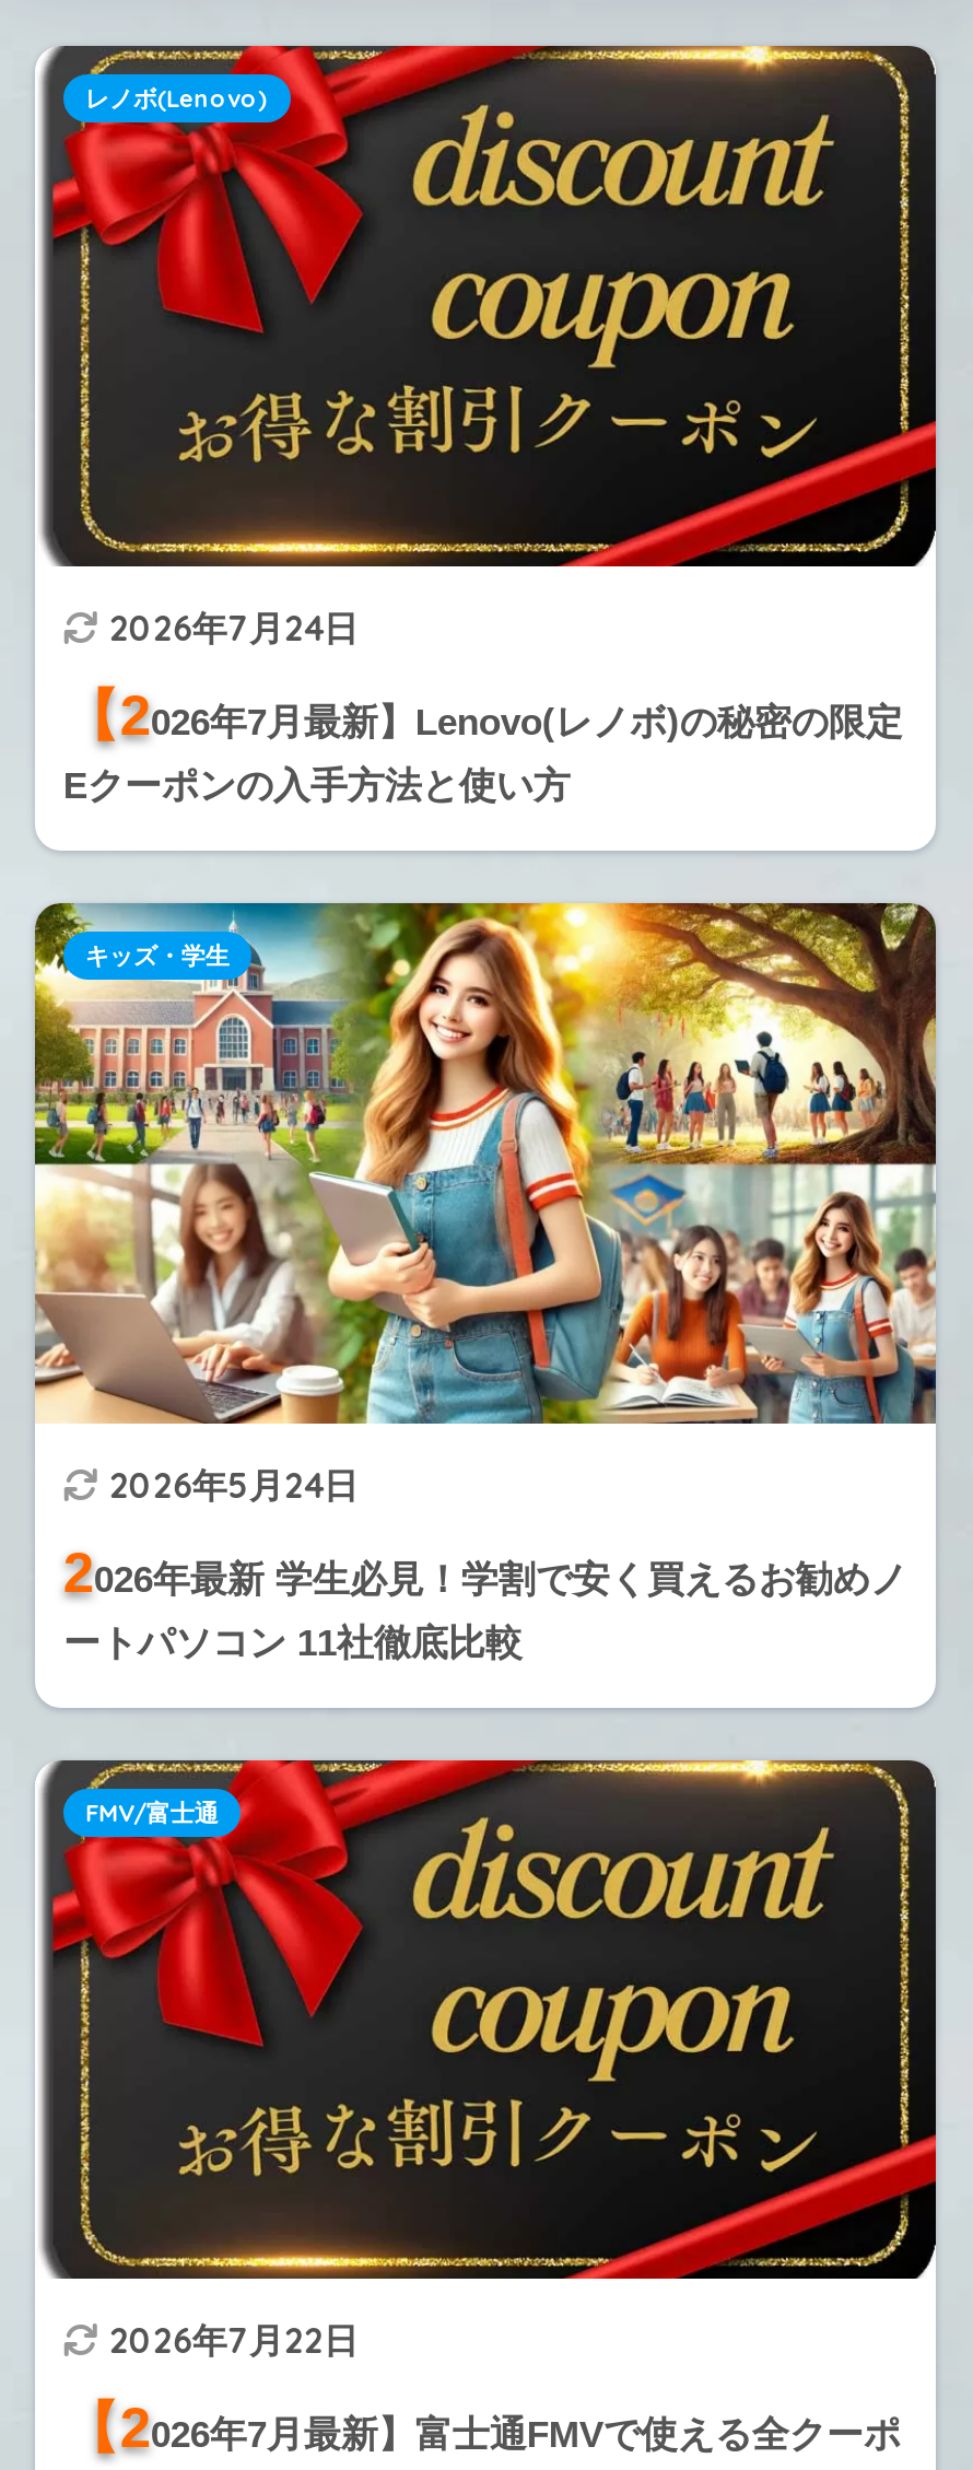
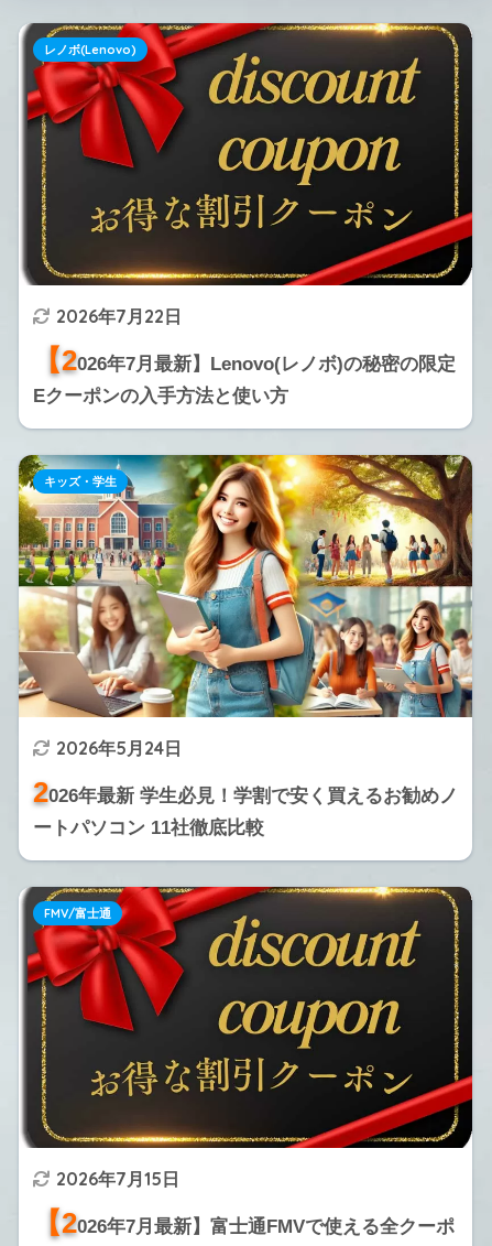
[109,605,358,649] 2026年7月24日 -> [56,305,182,327] 2026年7月22日
[109,2319,358,2363] 2026年7月22日 -> [56,1168,179,1190] 2026年7月15日

